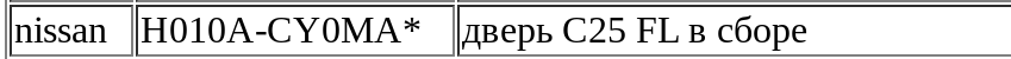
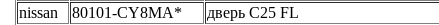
[141,9,807,49] H010A-CY0MA* | дверь C25 FL в сборе -> [72,4,299,21] 80101-CY8MA* | дверь C25 FL

